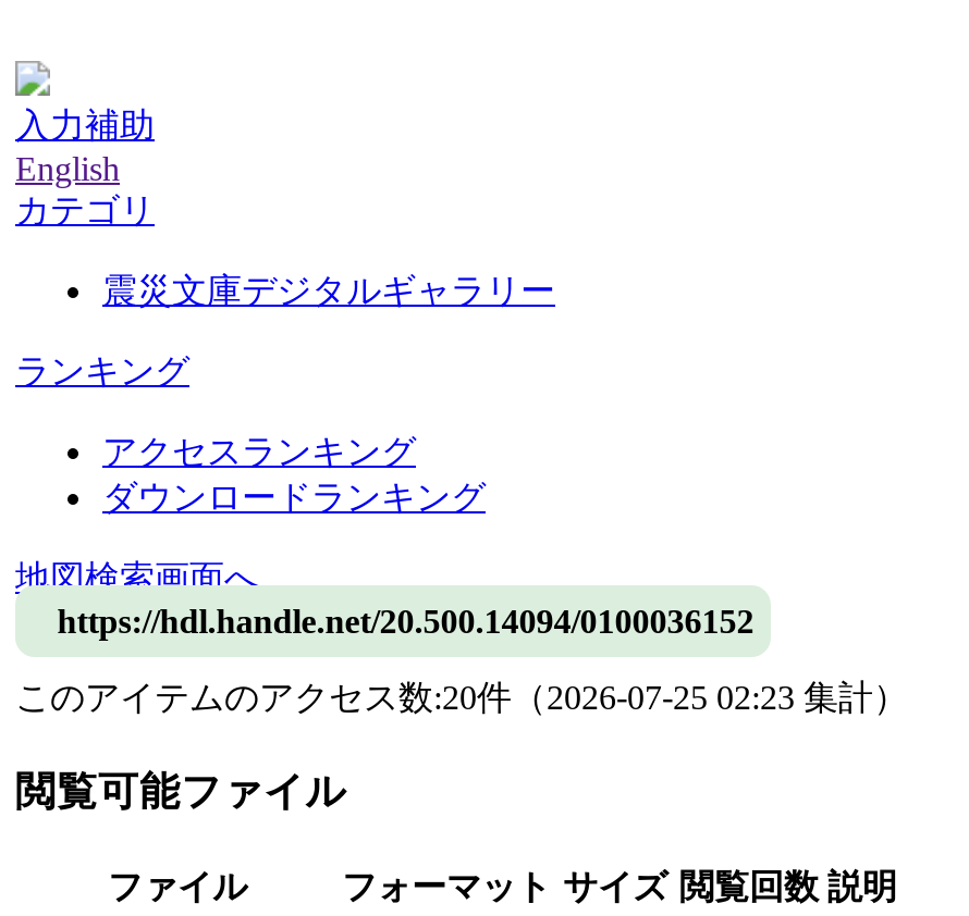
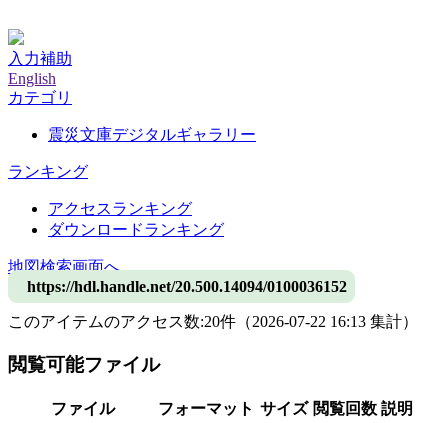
[15,679,908,716] このアイテムのアクセス数:20件（2026-07-25 02:23 集計） -> [8,313,418,330] このアイテムのアクセス数:20件（2026-07-22 16:13 集計）

